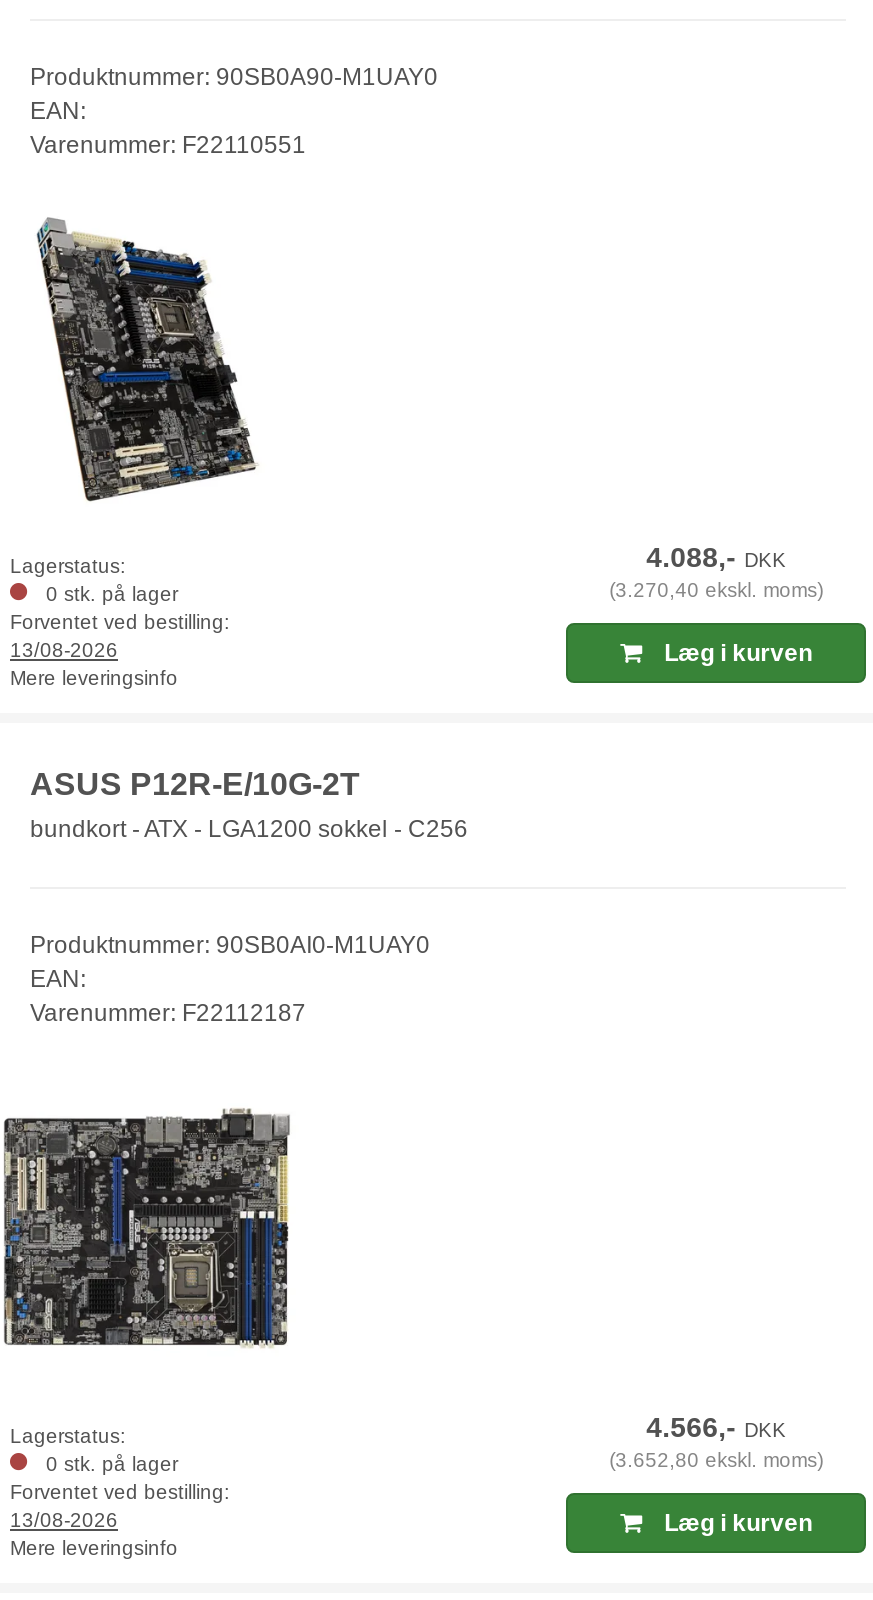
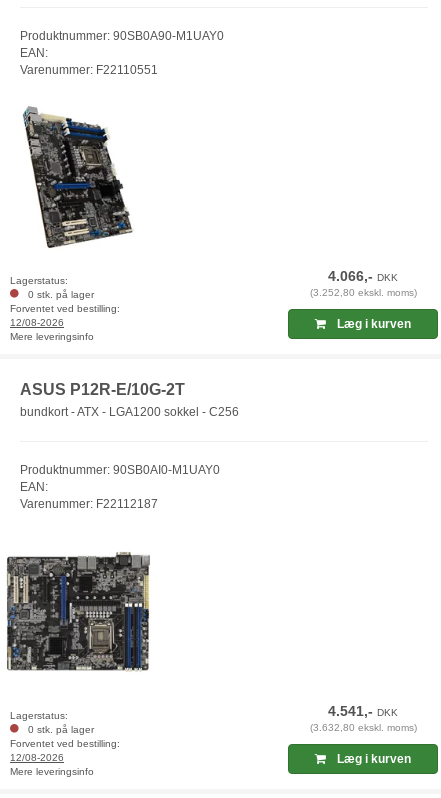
[646,542,786,574] 4.088,- DKK -> [328,268,398,284] 4.066,- DKK
[609,580,823,602] (3.270,40 ekskl. moms) -> [310,287,417,298] (3.252,80 ekskl. moms)
[10,640,118,662] 13/08-2026 -> [10,317,64,328] 12/08-2026
[646,1411,786,1443] 4.566,- DKK -> [328,703,398,719] 4.541,- DKK
[609,1449,823,1471] (3.652,80 ekskl. moms) -> [310,722,417,733] (3.632,80 ekskl. moms)
[10,1509,118,1531] 13/08-2026 -> [10,752,64,763] 12/08-2026

